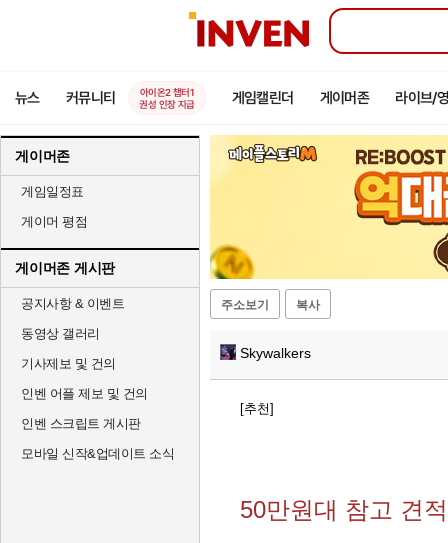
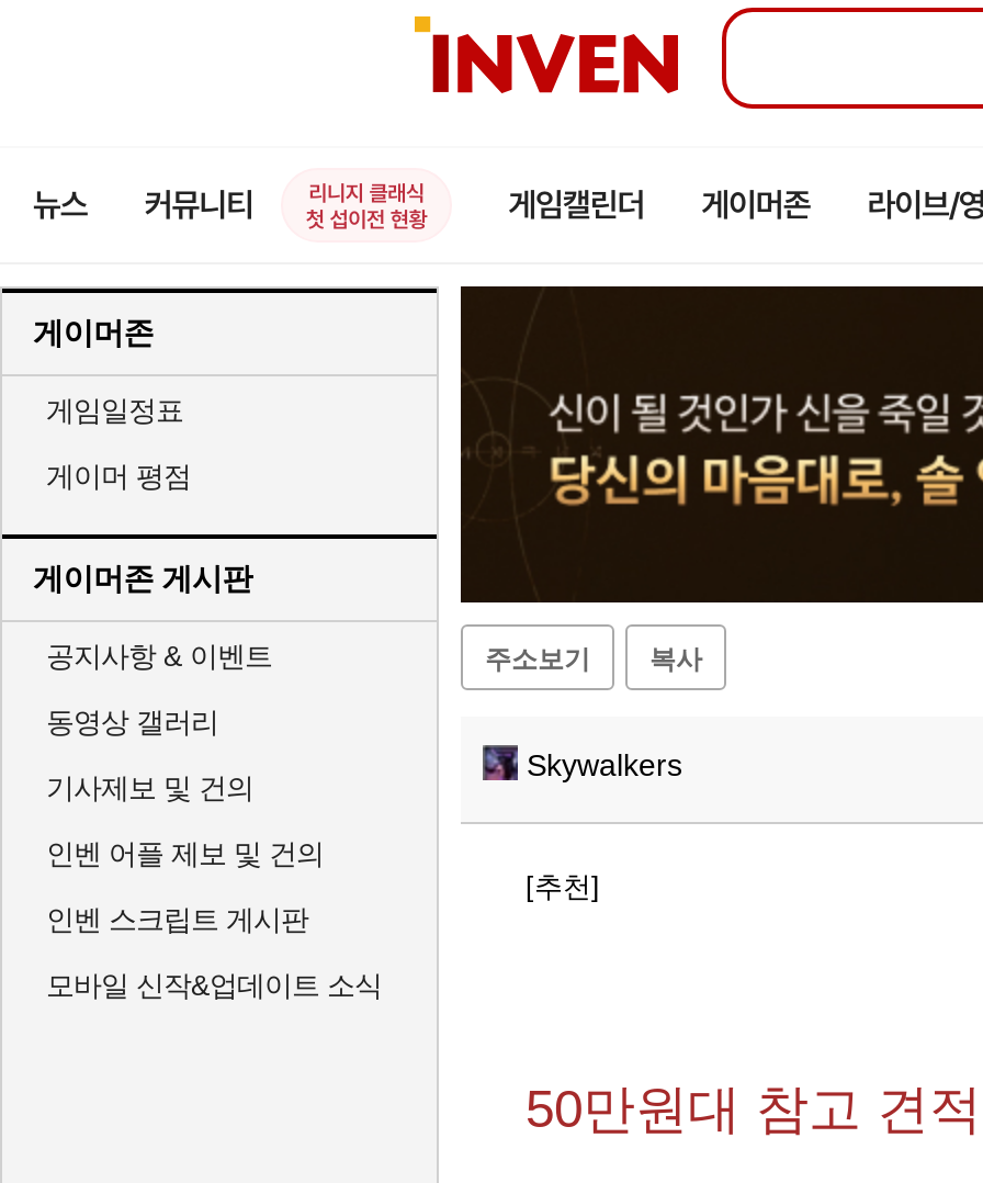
[139,86,195,110] 아이온2 챕터1 | 권성 인장 지급 -> [306,179,427,232] 리니지 클래식 | 첫 섭이전 현황
[210,135,445,280] [image] -> [459,284,976,605] [image]

